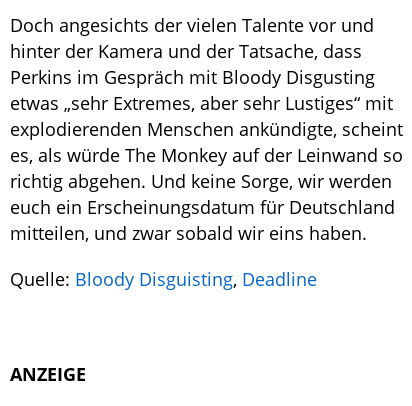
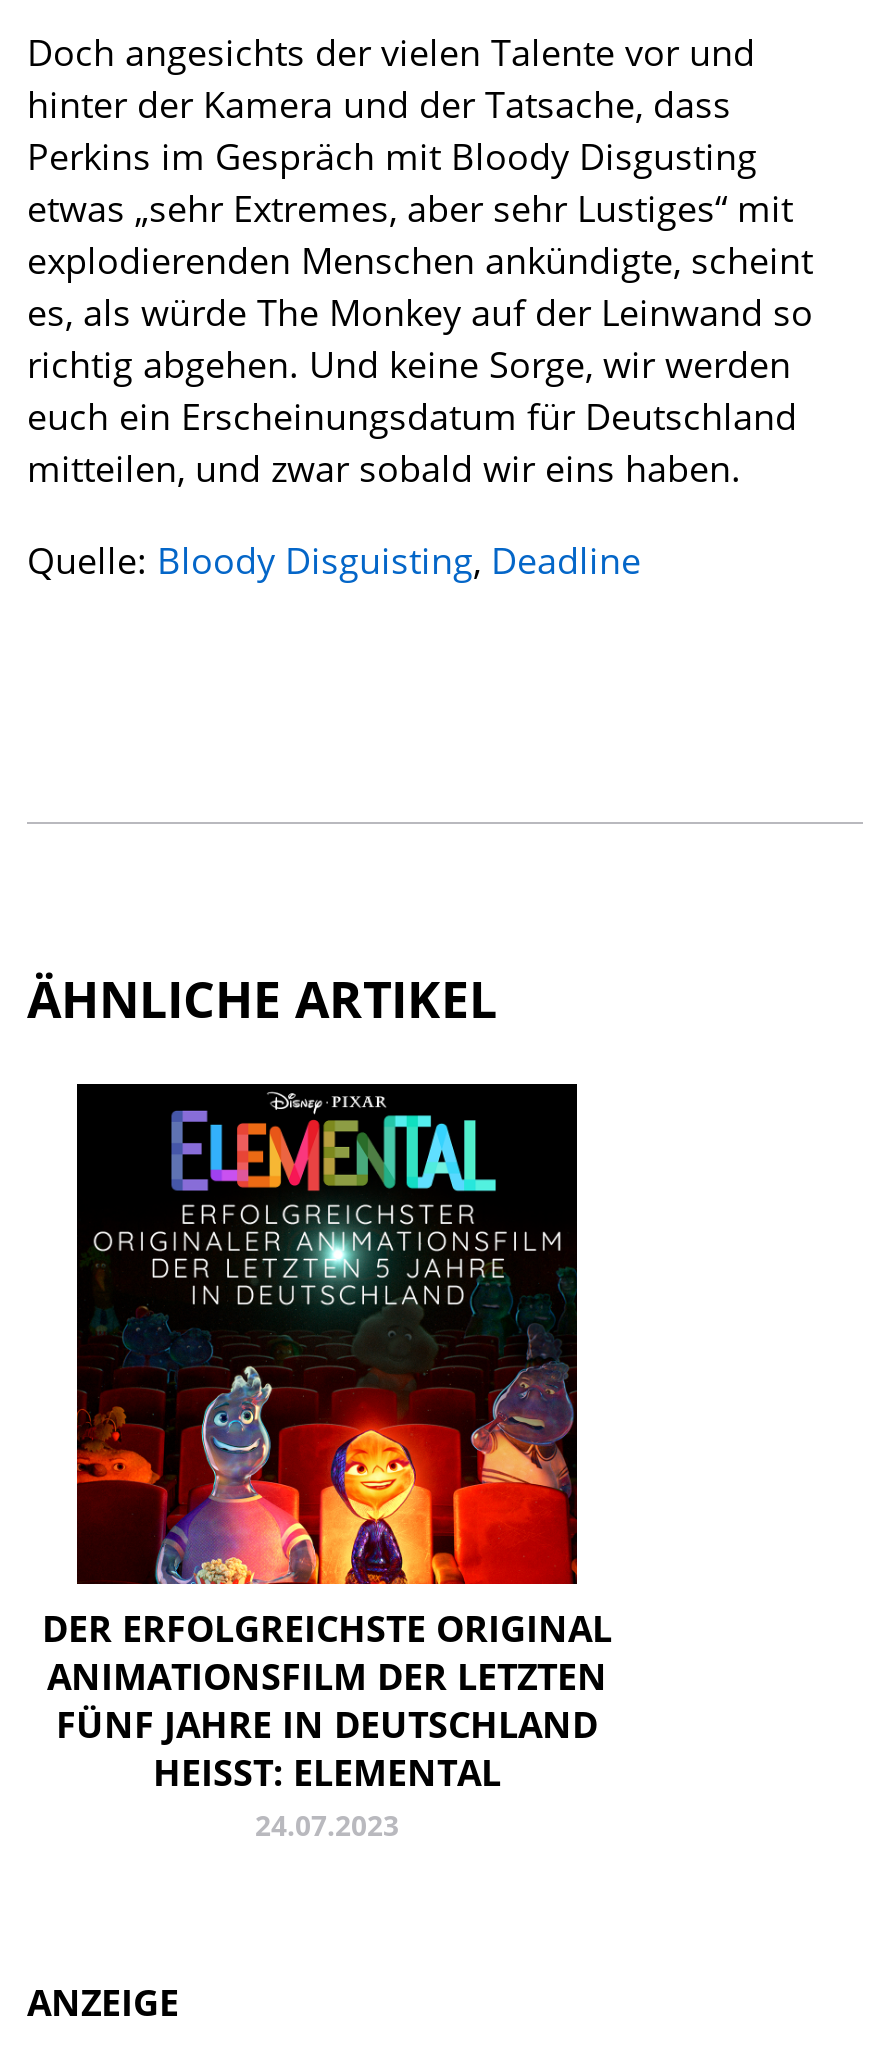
none -> [27,964,497,1032] ÄHNLICHE ARTIKEL
none -> [42,1082,612,1844] [image] | DER ERFOLGREICHSTE ORIGINAL | ANIMATIONSFILM DER LETZTEN | FÜNF JAHRE IN DEUTSCHLAND | HEISST: ELEMENTAL | 24.07.2023

